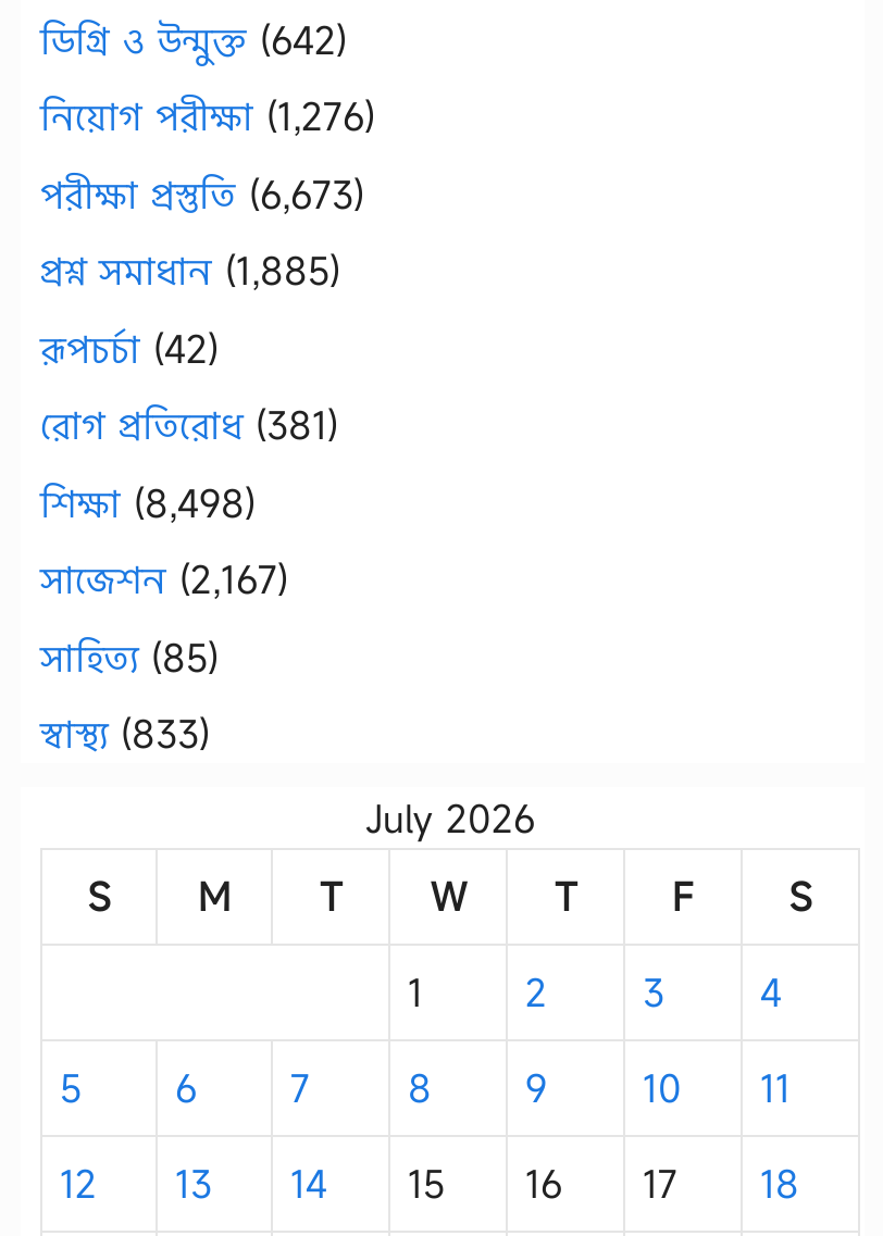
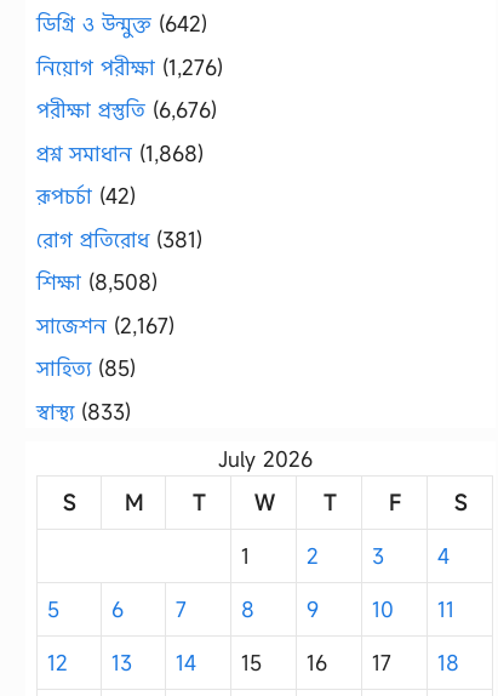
[40,169,364,219] পরীক্ষা প্রস্তুতি (6,673) -> [36,96,217,124] পরীক্ষা প্রস্তুতি (6,676)
[40,246,340,296] প্রশ্ন সমাধান (1,885) -> [36,139,204,167] প্রশ্ন সমাধান (1,868)
[40,478,256,528] শিক্ষা (8,498) -> [36,268,158,296] শিক্ষা (8,508)

